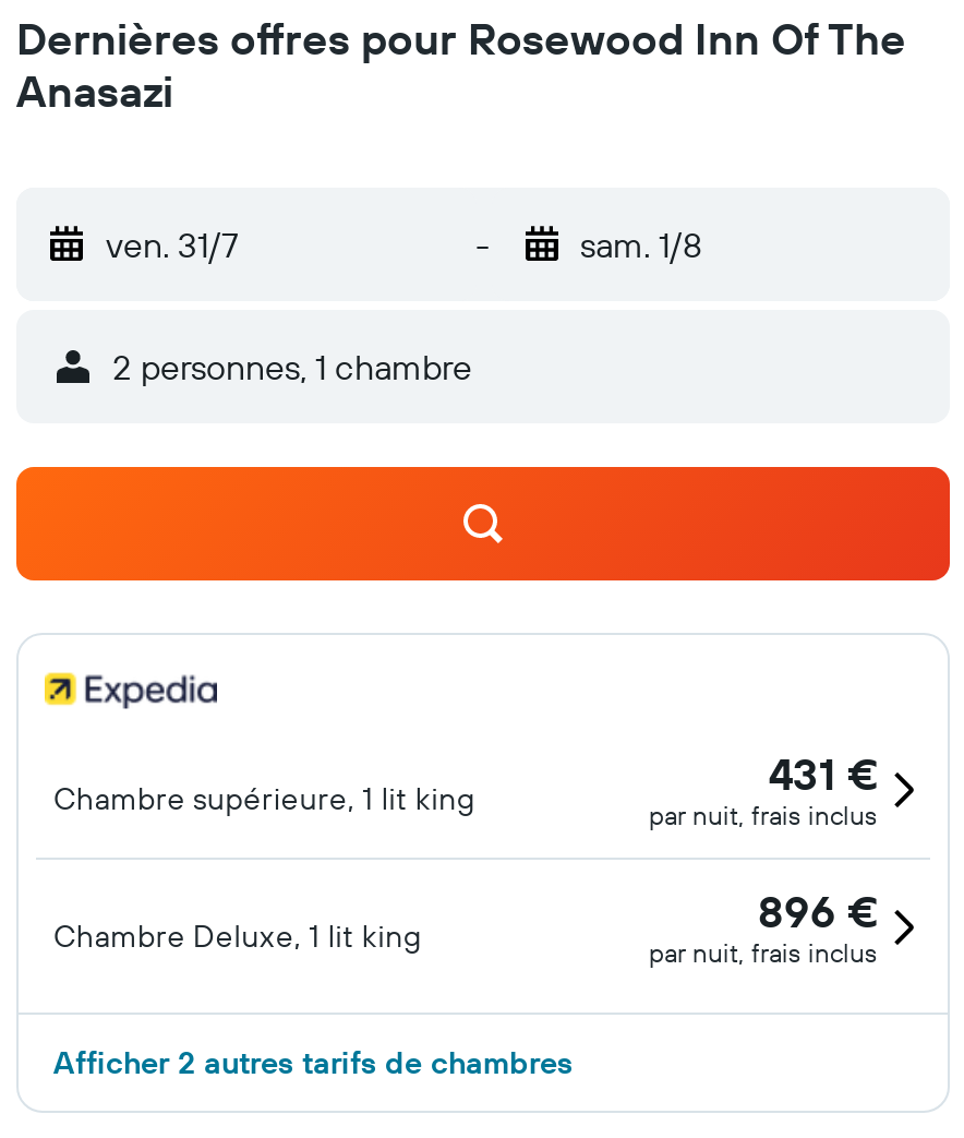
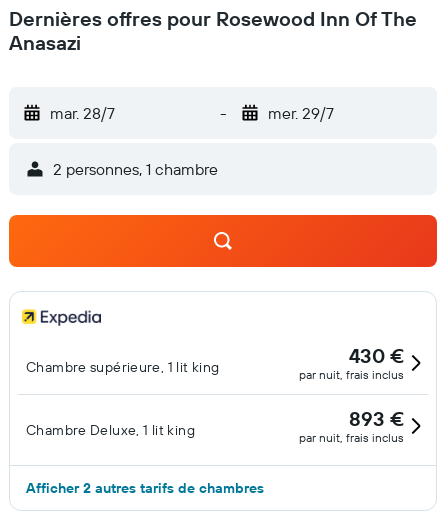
[106,223,239,266] ven. 31/7 -> [50,103,115,123] mar. 28/7
[580,223,702,266] sam. 1/8 -> [267,103,333,123] mer. 29/7
[769,746,878,801] 431 € -> [349,343,404,368] 430 €
[758,884,878,938] 896 € -> [349,406,404,431] 893 €

